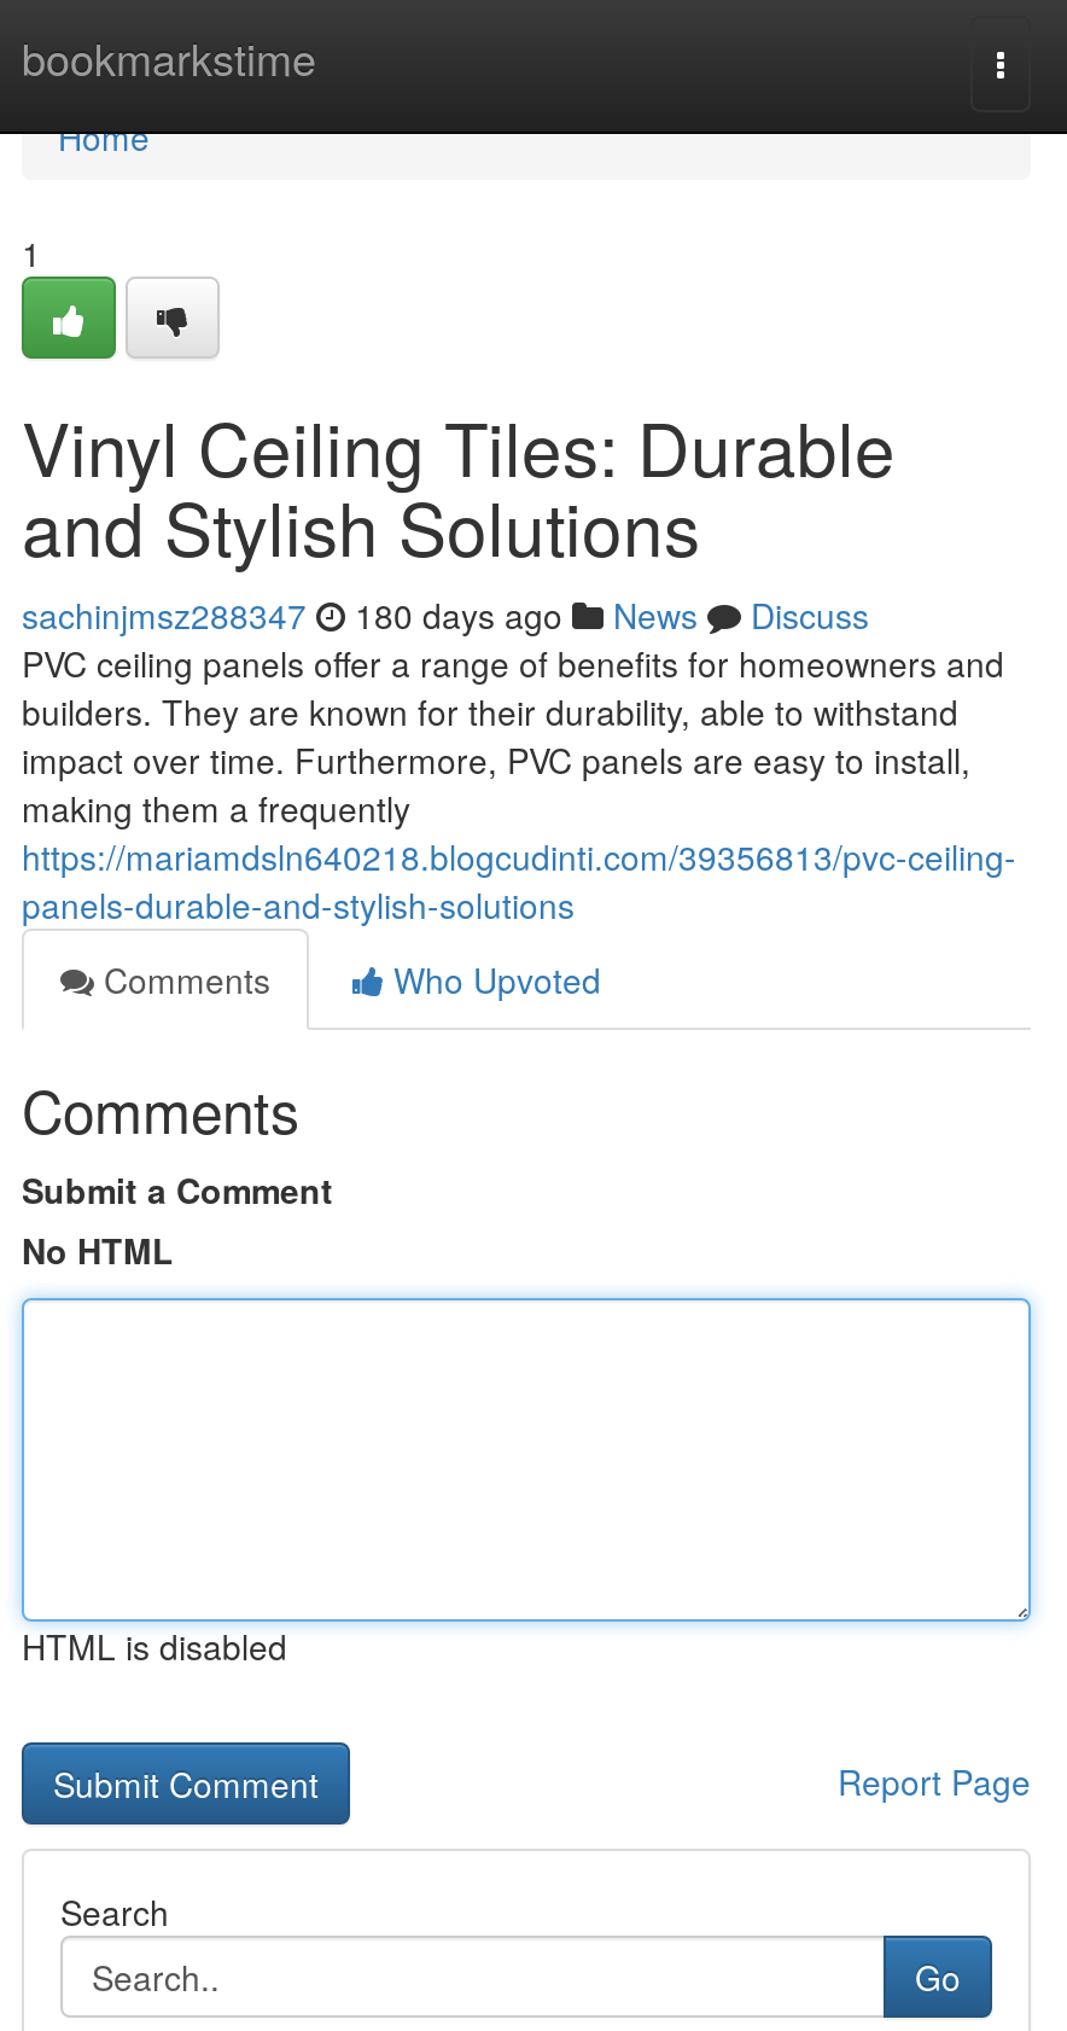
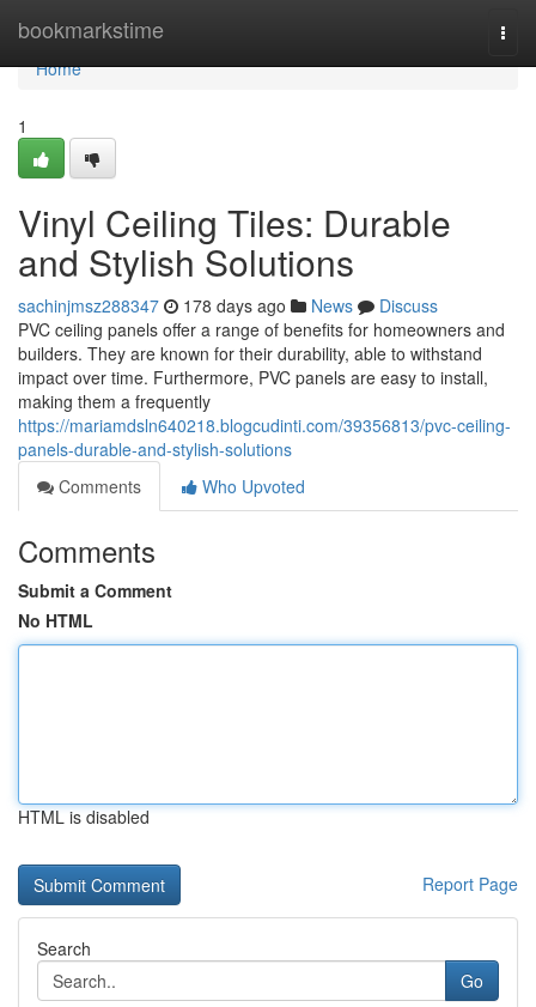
[22,590,869,639] sachinjmsz288347 180 days ago News Discuss -> [18,293,438,317] sachinjmsz288347 178 days ago News Discuss

